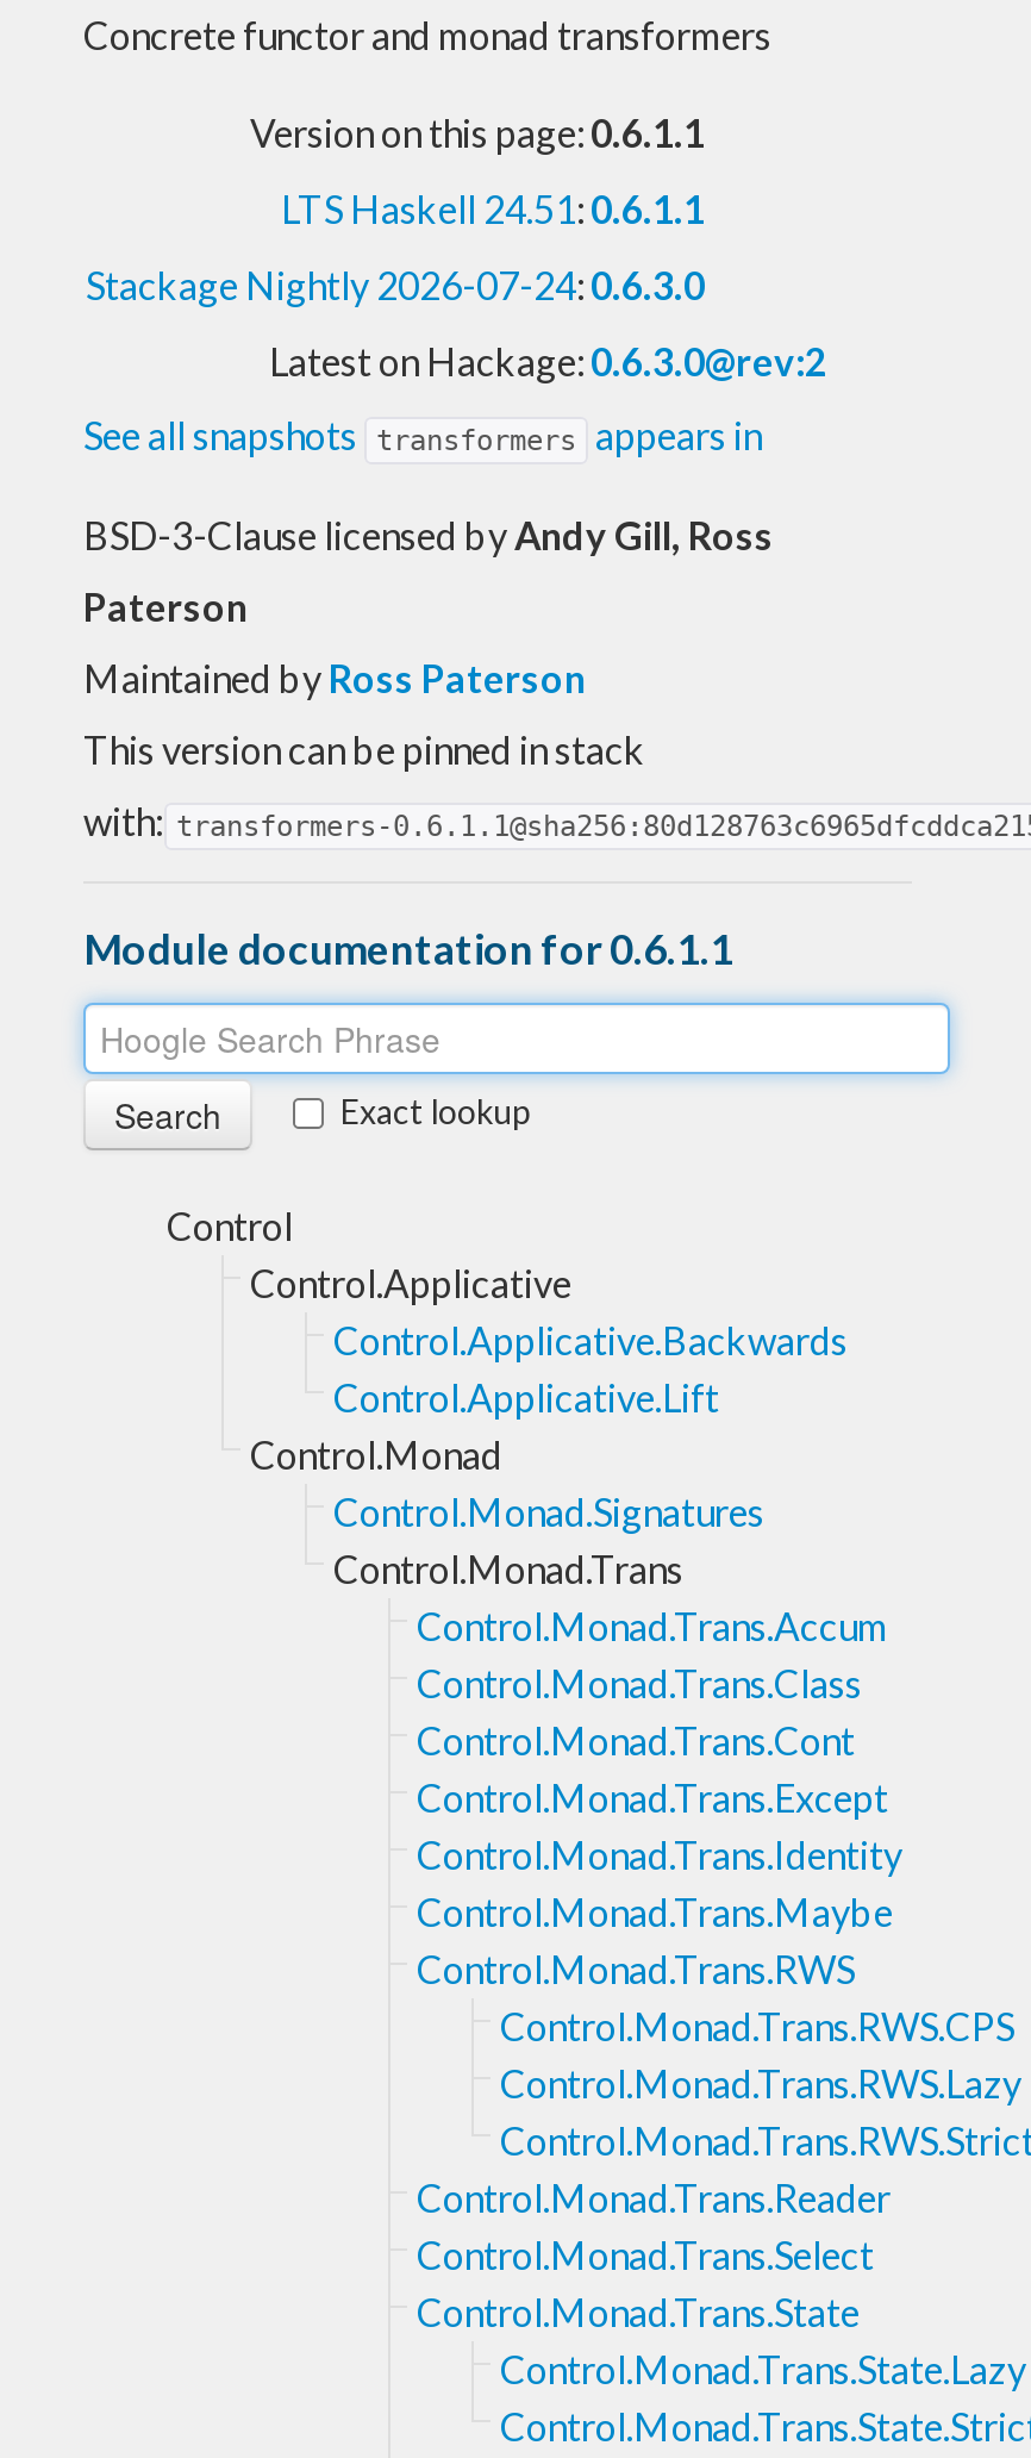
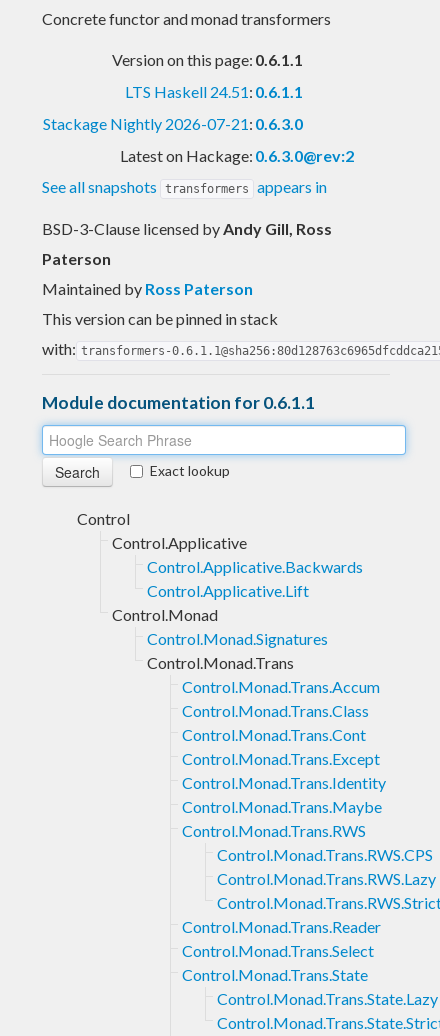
[86,262,705,307] Stackage Nightly 2026-07-24: 0.6.3.0 -> [43,114,303,133] Stackage Nightly 2026-07-21: 0.6.3.0

